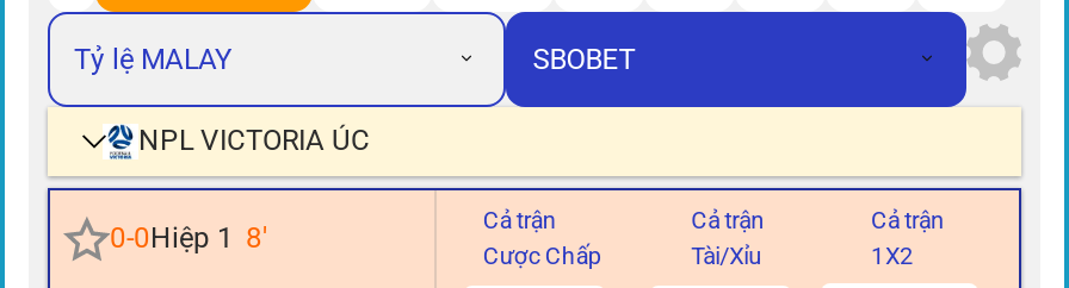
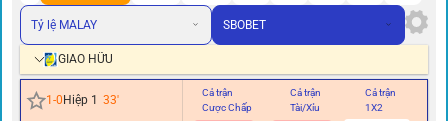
[138,123,370,156] NPL VICTORIA ÚC -> [58,52,113,66] GIAO HỮU
[110,220,262,254] 0-0Hiệp 1 8 -> [46,93,117,107] 1-0Hiệp 1 33

